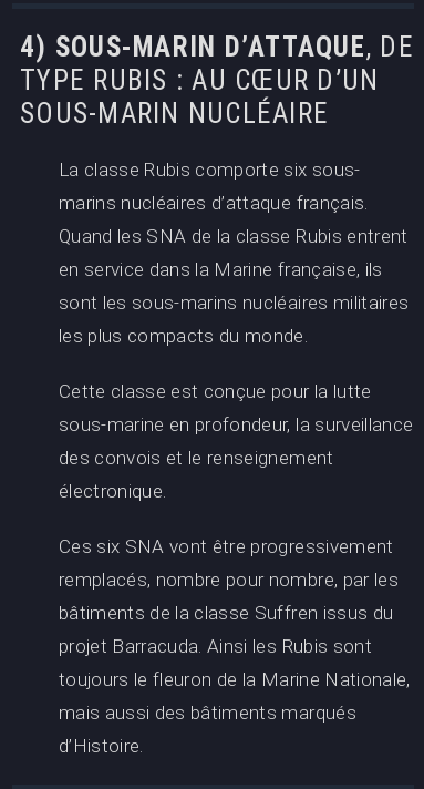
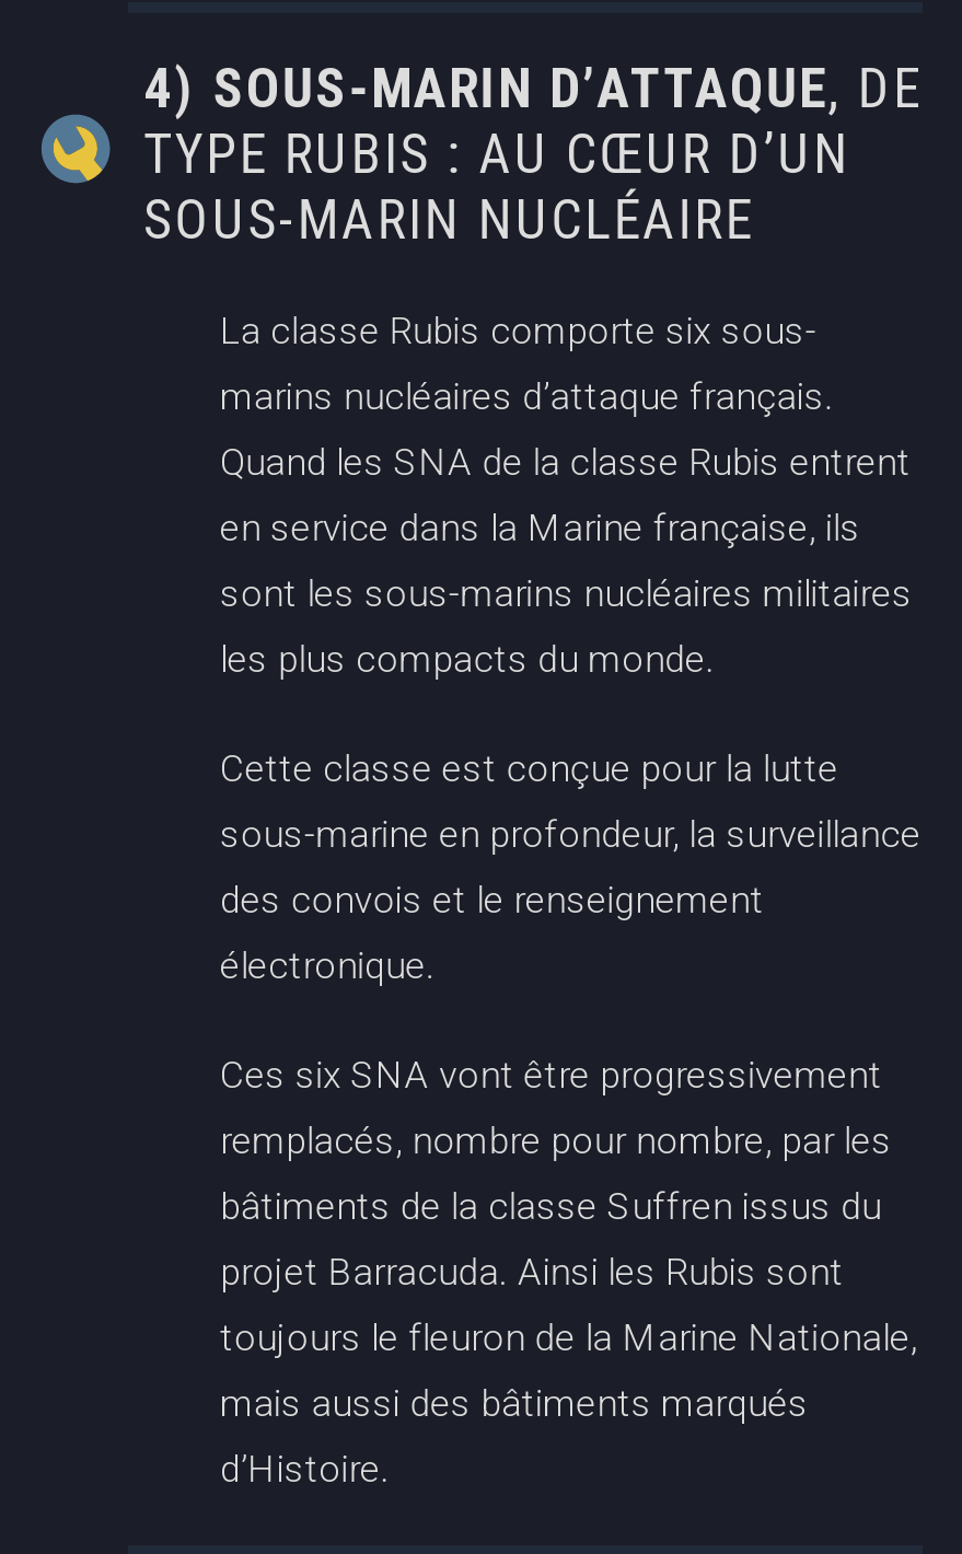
none -> [38,112,113,186] [image]

